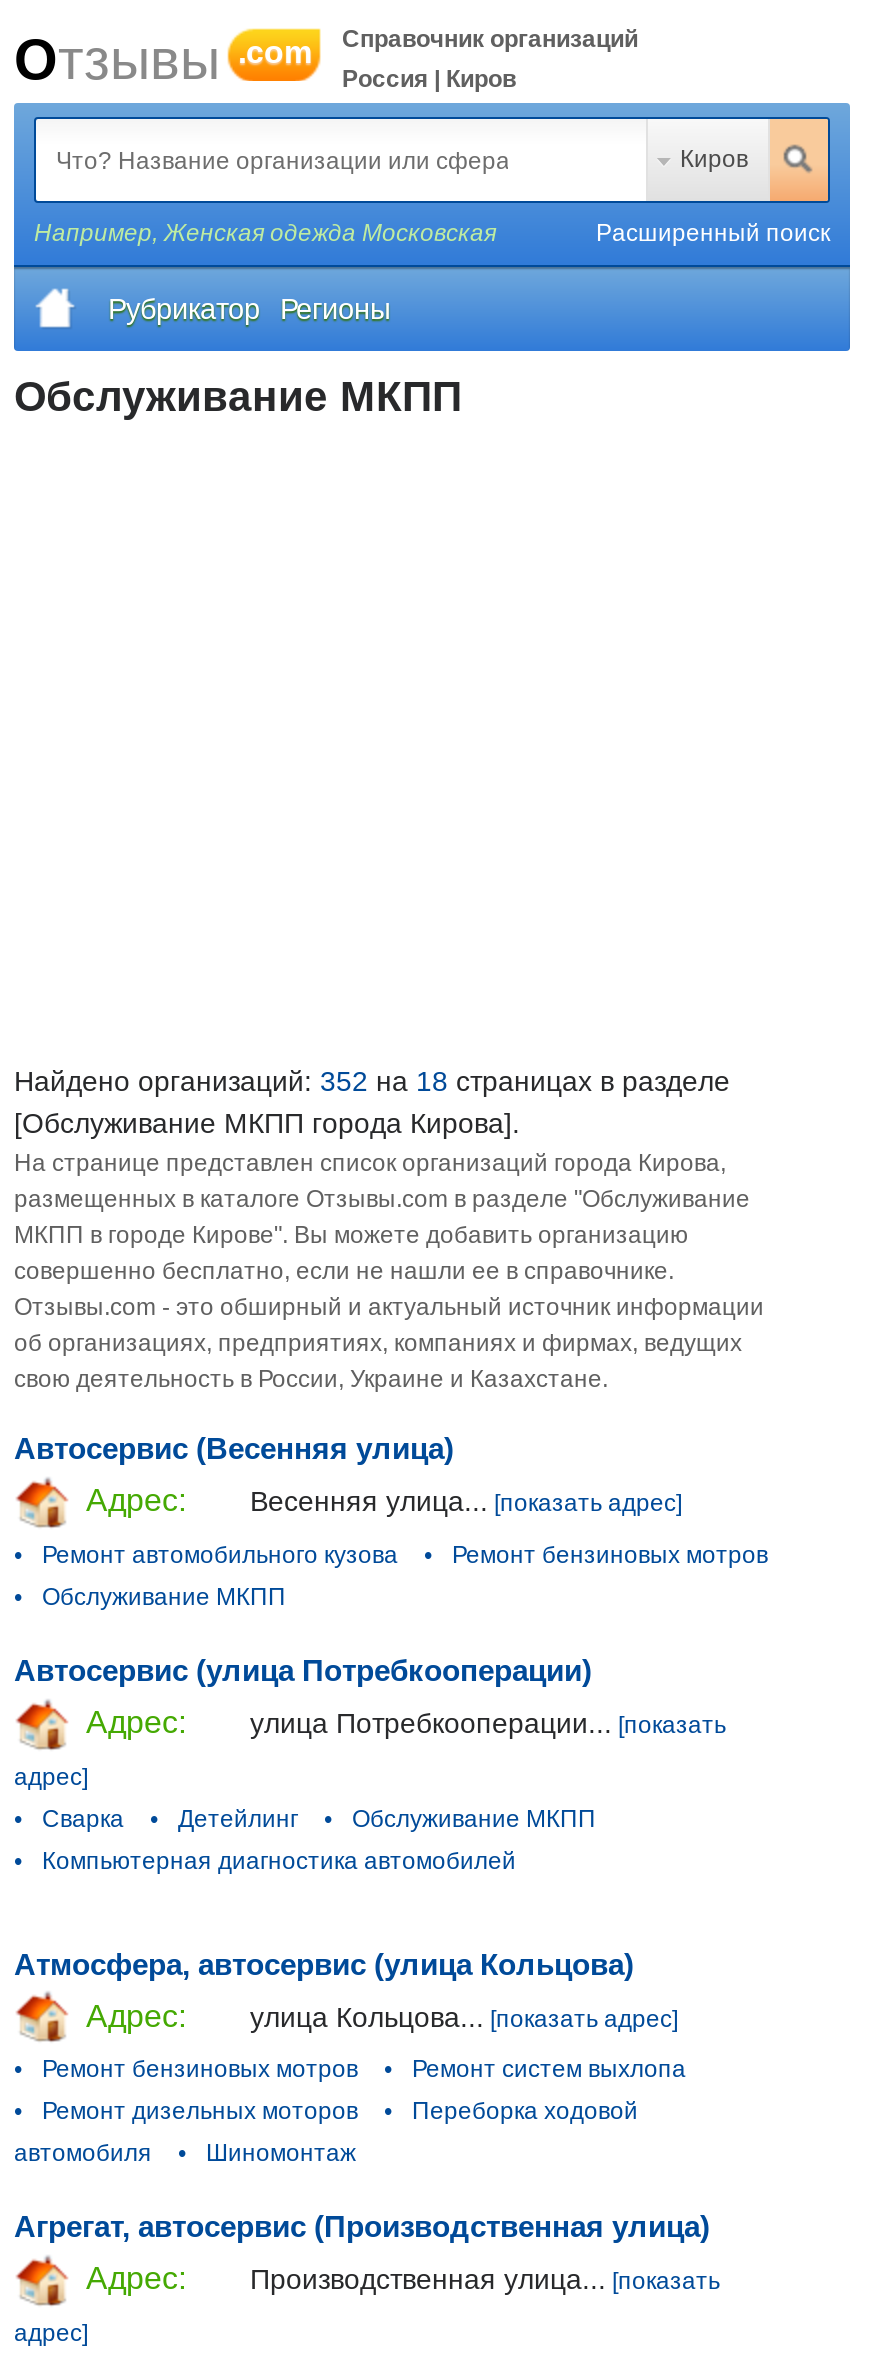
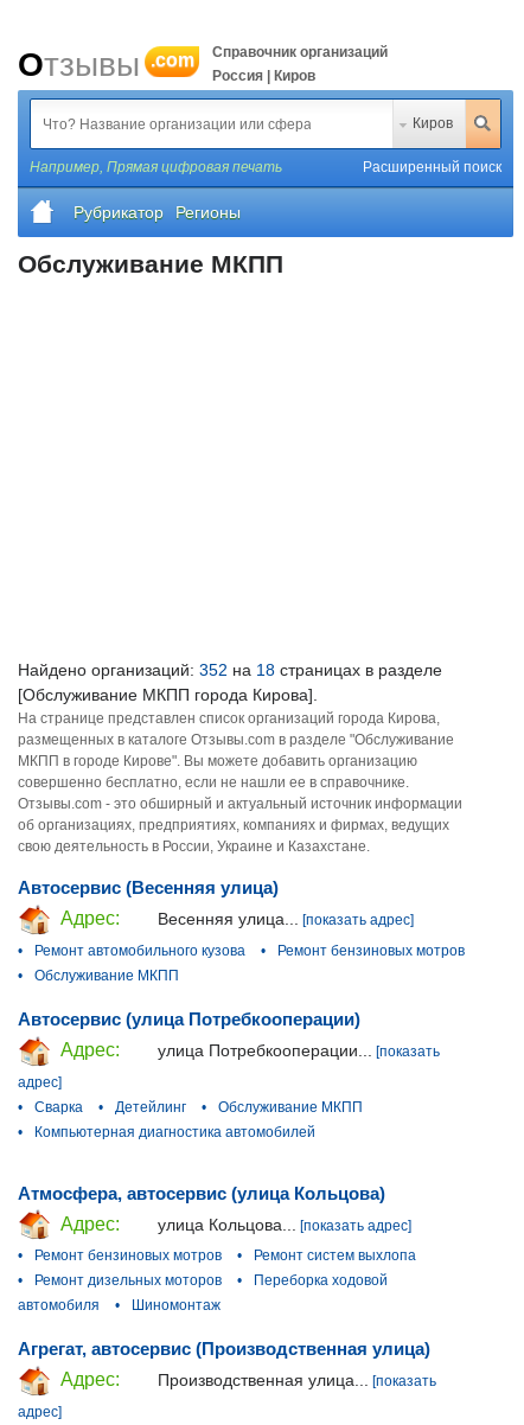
[34,219,496,247] Например, Женская одежда Московская -> [30,159,282,175] Например, Прямая цифровая печать

